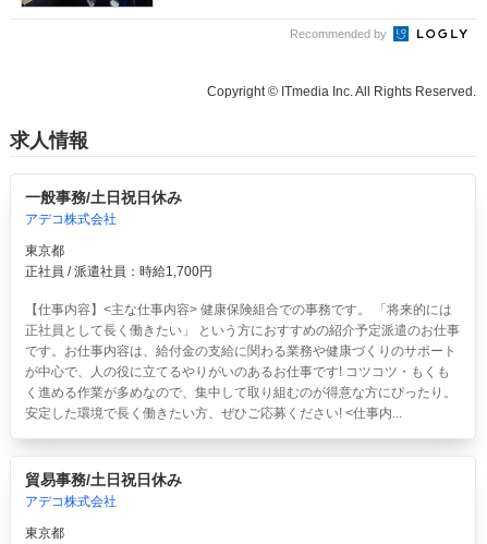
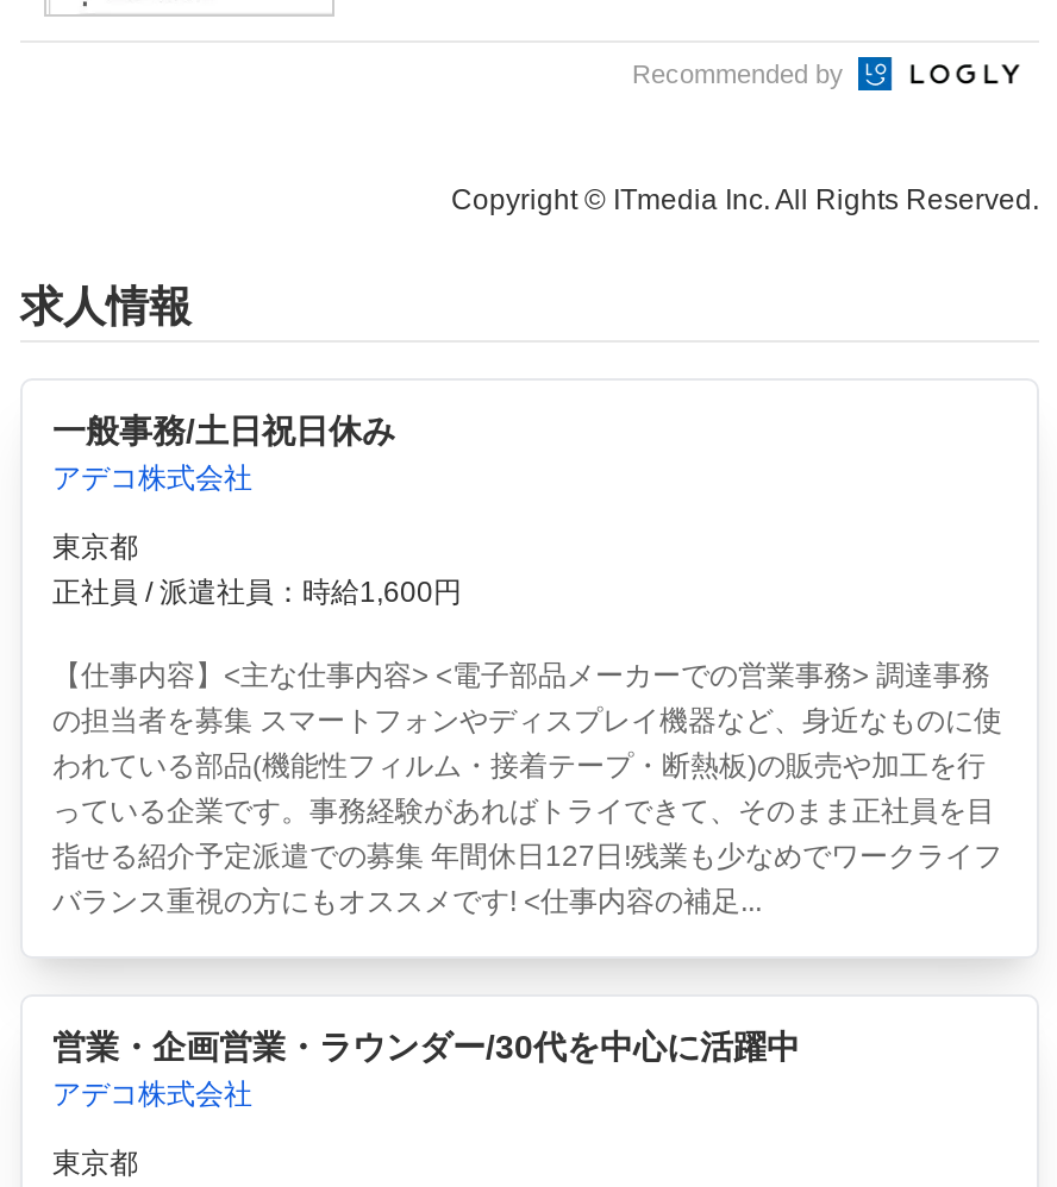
[25,264,212,280] 正社員 / 派遣社員：時給1,700円 -> [52,577,462,610] 正社員 / 派遣社員：時給1,600円
[25,302,459,421] 【仕事内容】<主な仕事内容> 健康保険組合での事務です。 「将来的には | 正社員として長く働きたい」 という方におすすめの紹介予定派遣のお仕事 | です。お仕事内容は、給付金の支給に関わる業務や健康づくりのサポート | が中心で、人の役に立てるやりがいのあるお仕事です! コツコツ・もくも | く進める作業が多めなので、集中して取り組むのが得意な方にぴったり。 | 安定した環境で長く働きたい方、ぜひご応募ください! <仕事内... -> [52,660,1002,919] 【仕事内容】<主な仕事内容> <電子部品メーカーでの営業事務> 調達事務 | の担当者を募集 スマートフォンやディスプレイ機器など、身近なものに使 | われている部品(機能性フィルム・接着テープ・断熱板)の販売や加工を行 | っている企業です。事務経験があればトライできて、そのまま正社員を目 | 指せる紹介予定派遣での募集 年間休日127日!残業も少なめでワークライフ | バランス重視の方にもオススメです! <仕事内容の補足...
[25,471,181,489] 貿易事務/土日祝日休み -> [52,1029,800,1067] 営業・企画営業・ラウンダー/30代を中心に活躍中

